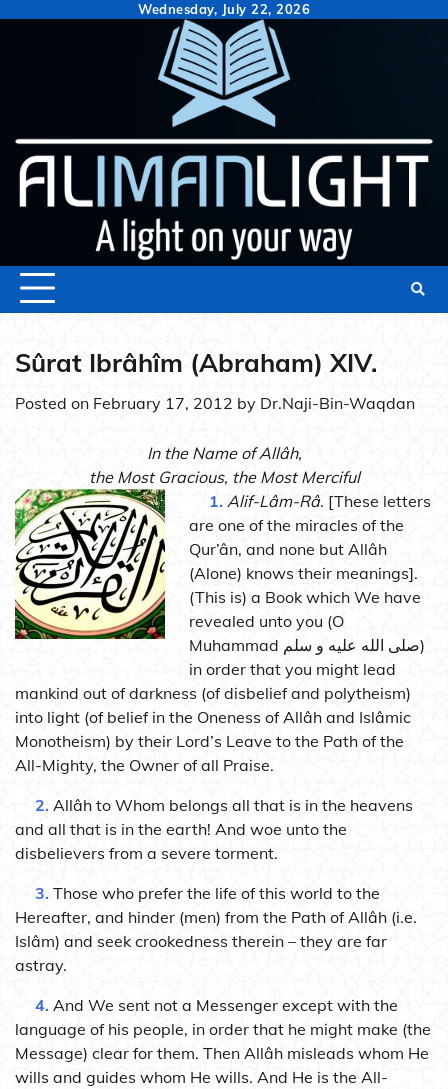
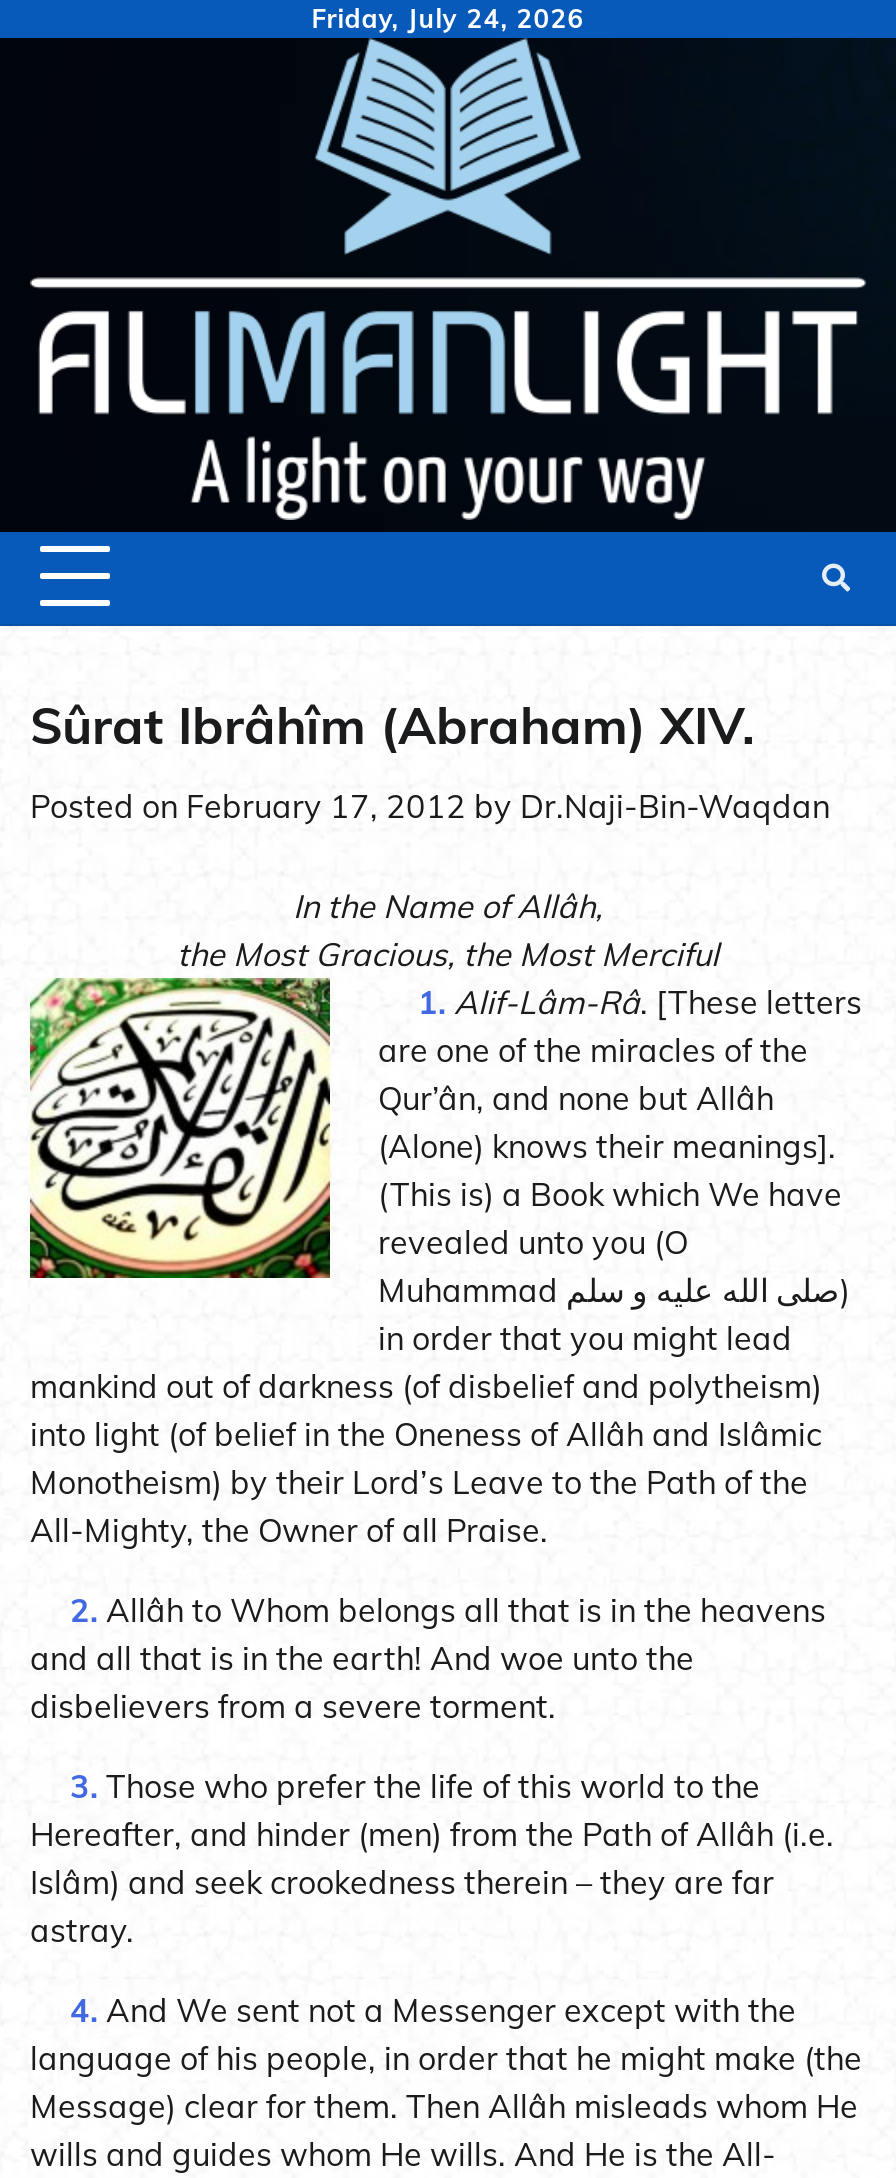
[138,1,310,17] Wednesday, July 22, 2026 -> [312,2,584,34] Friday, July 24, 2026

